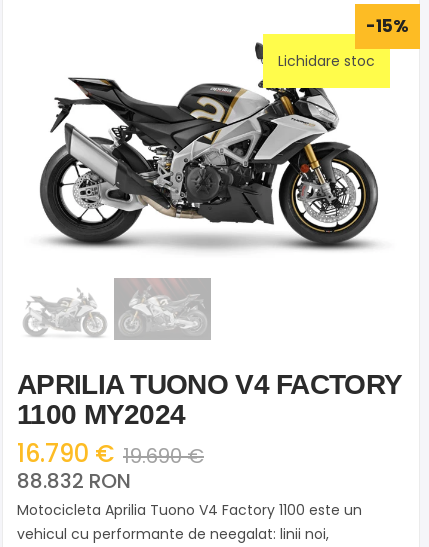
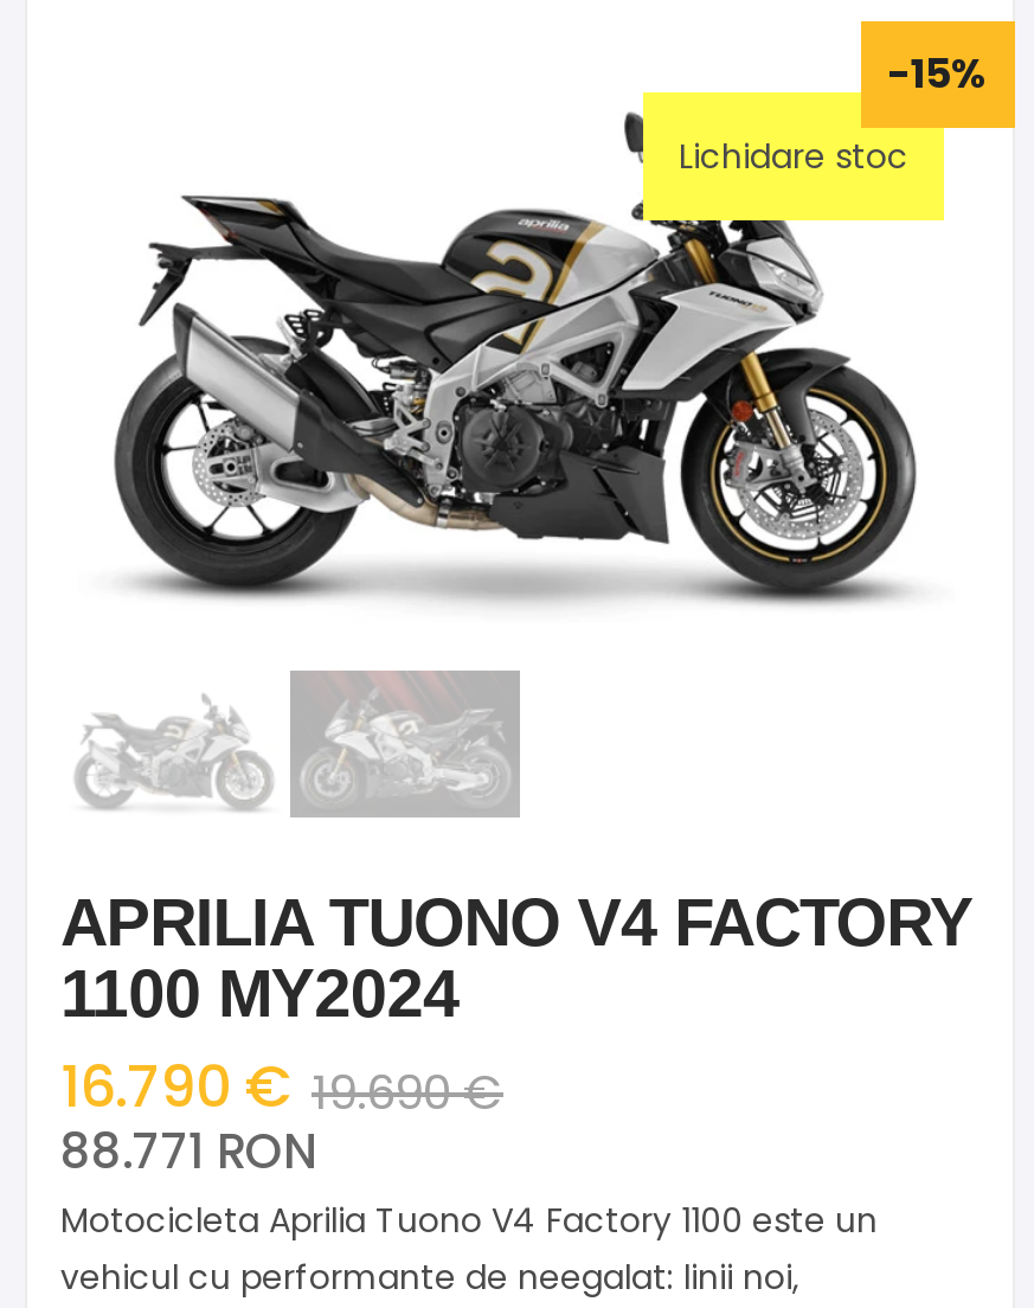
[17,467,131,495] 88.832 RON -> [60,1118,316,1184] 88.771 RON

